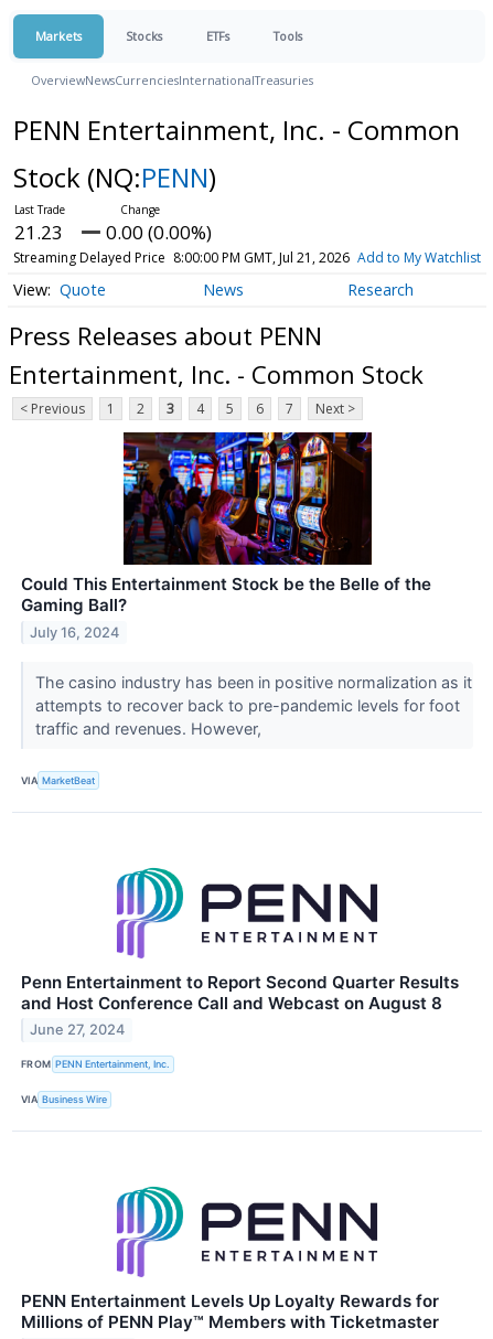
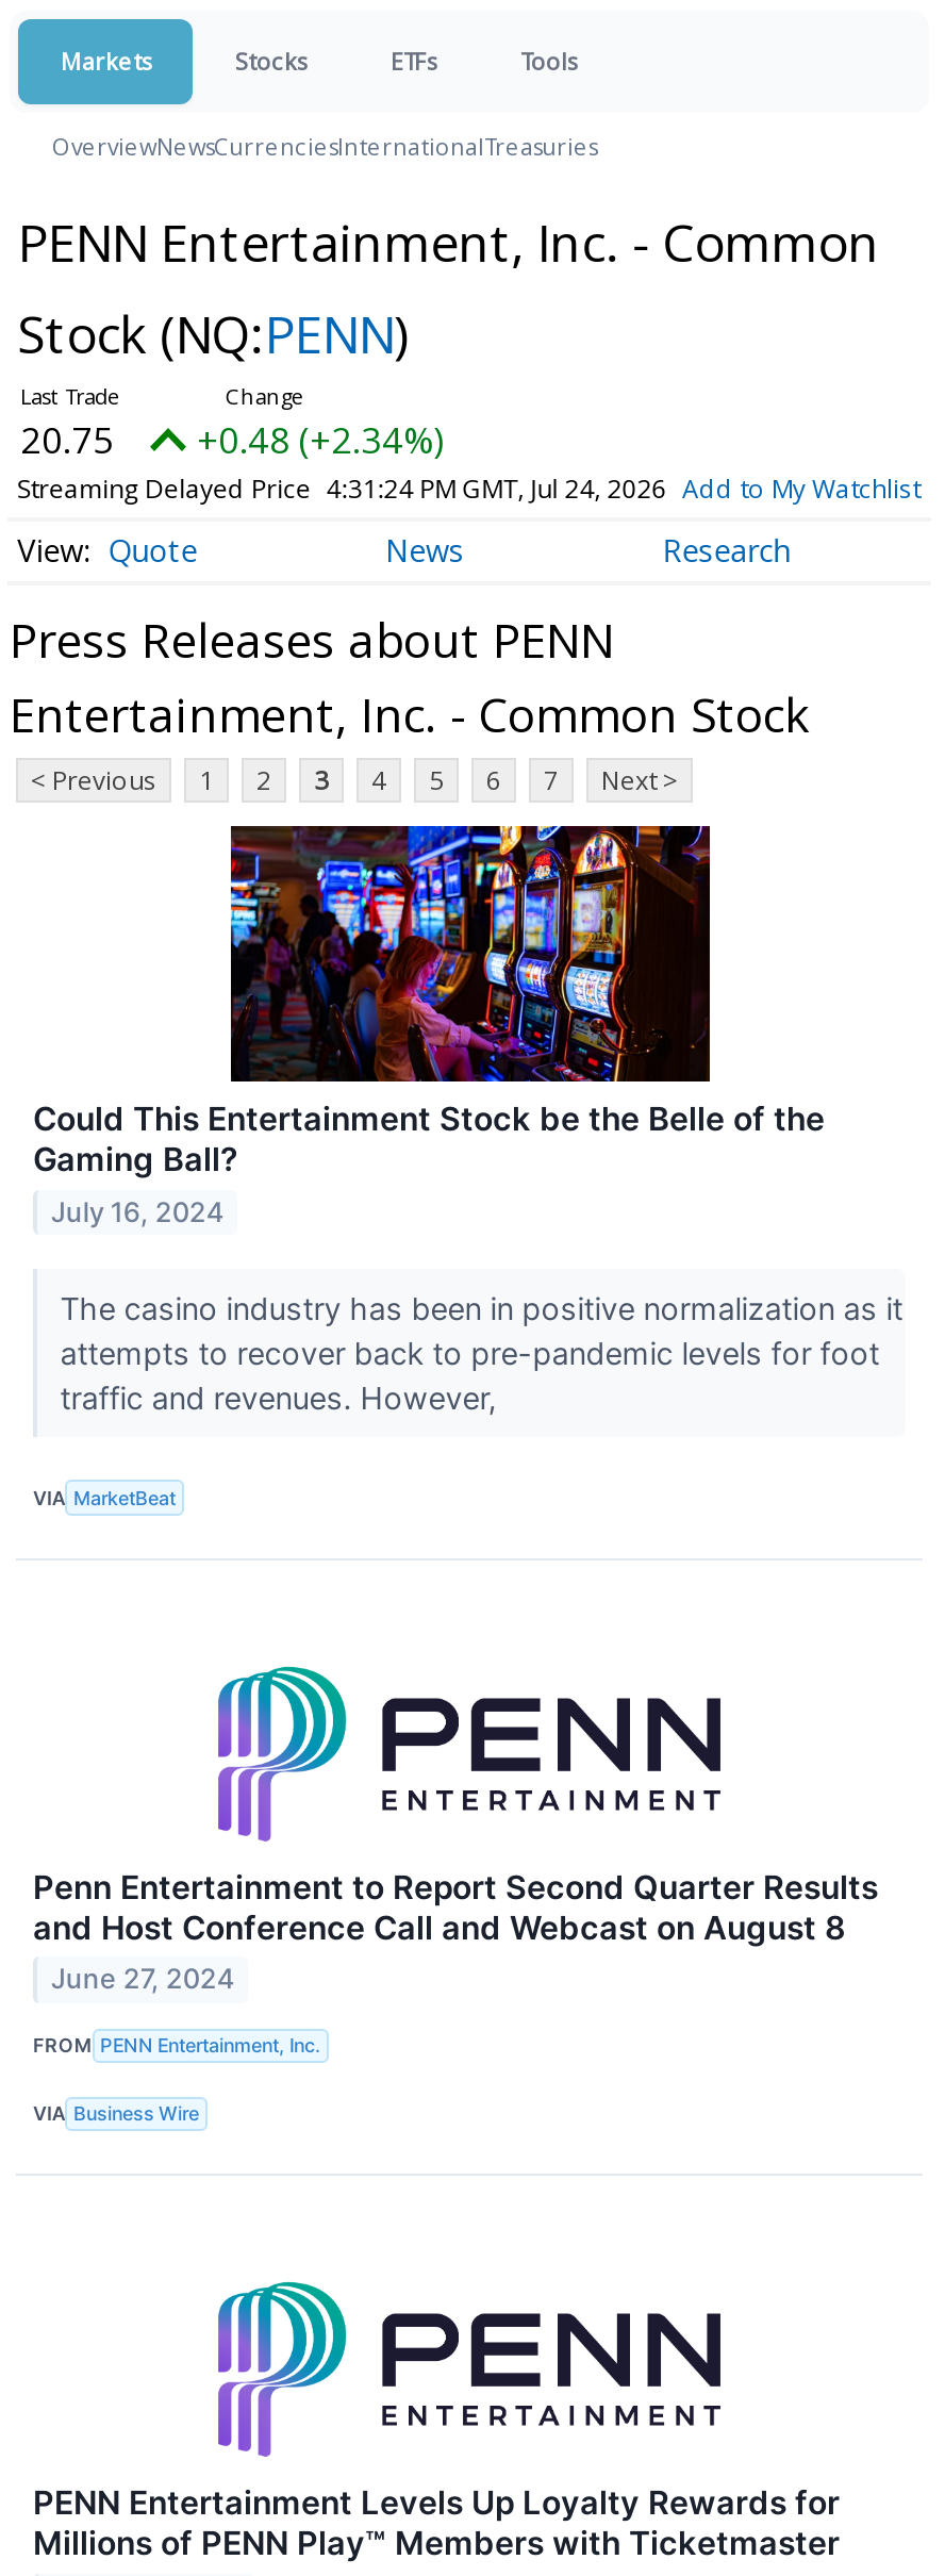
[14,219,63,245] 21.23 -> [20,415,114,464] 20.75
[106,219,212,245] 0.00 (0.00%) -> [197,415,444,464] +0.48 (+2.34%)
[13,248,481,267] Streaming Delayed Price 8:00:00 PM GMT, Jul 21, 2026 Add to My Watchlist -> [17,470,921,507] Streaming Delayed Price 4:31:24 PM GMT, Jul 24, 2026 Add to My Watchlist

